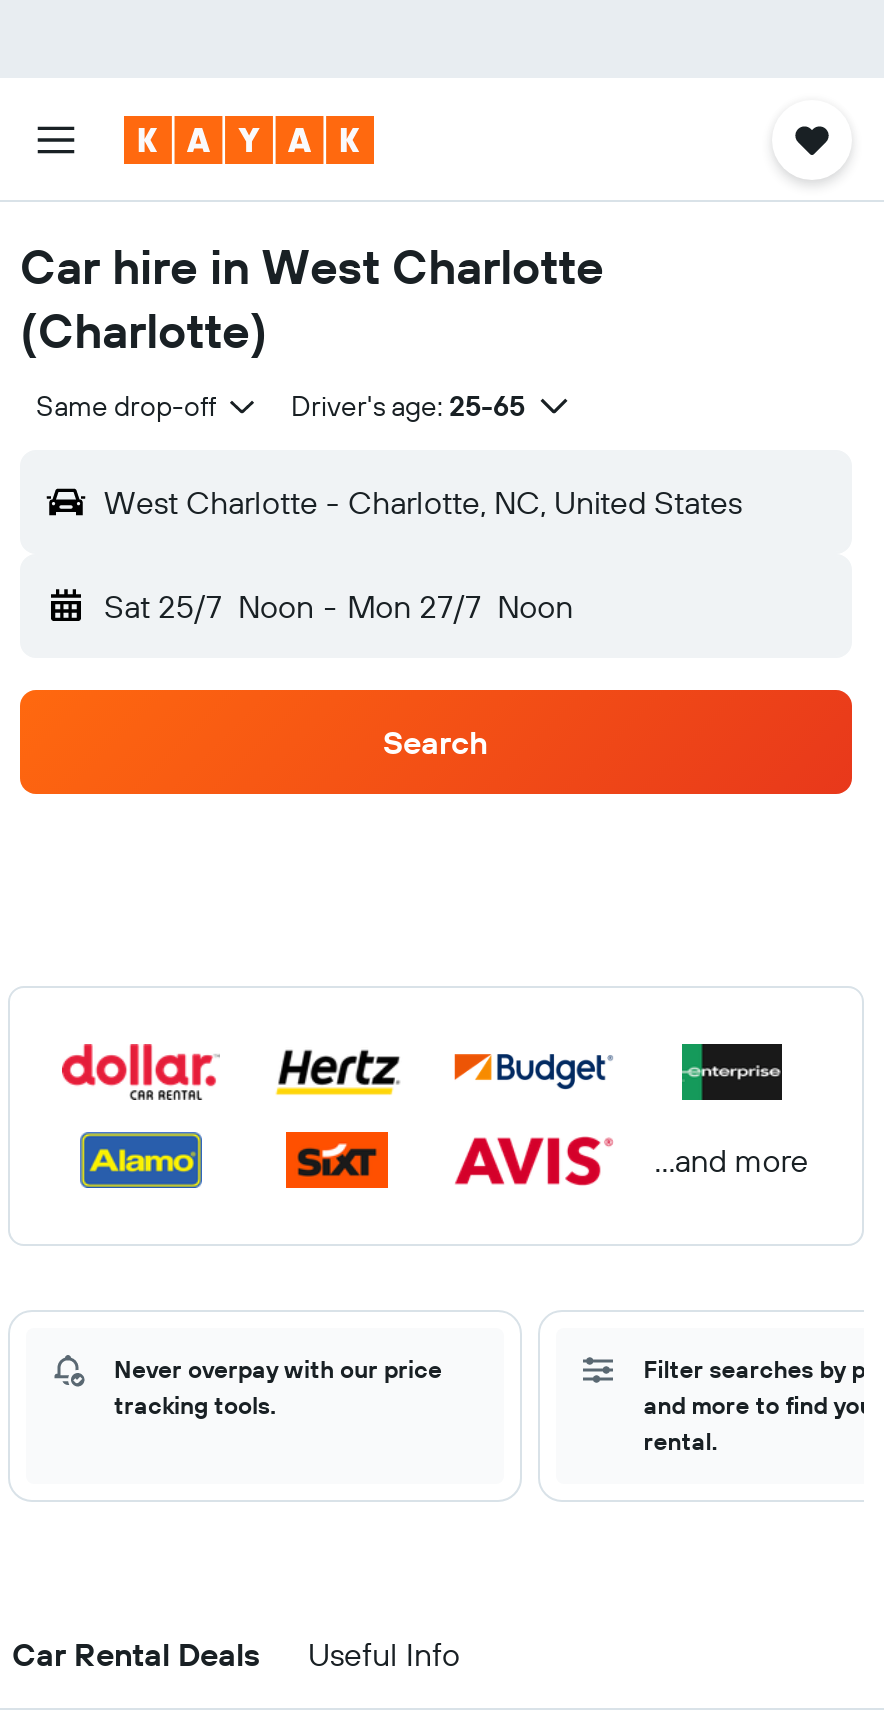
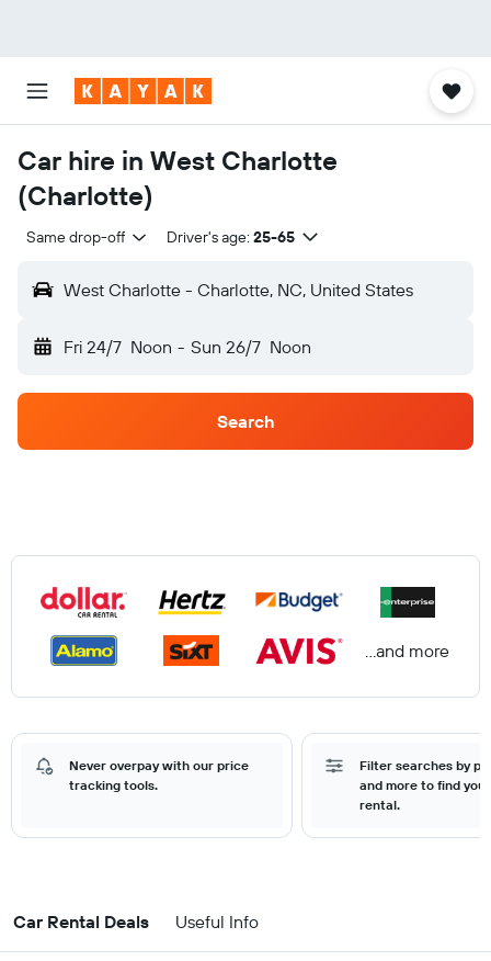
[104,586,573,626] Sat 25/7 Noon - Mon 27/7 Noon -> [64,336,311,358] Fri 24/7 Noon - Sun 26/7 Noon

